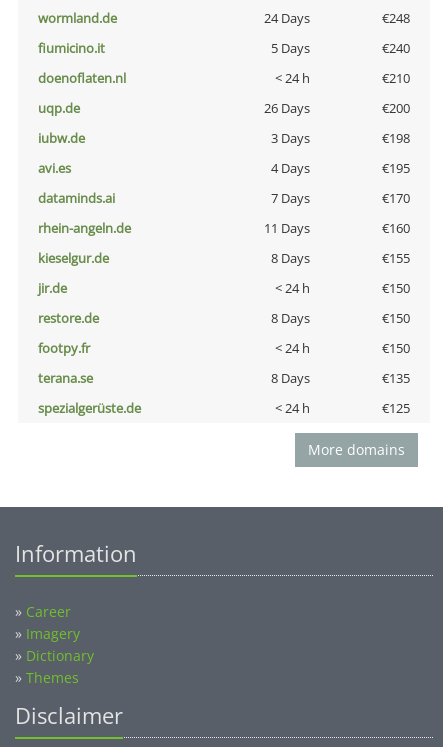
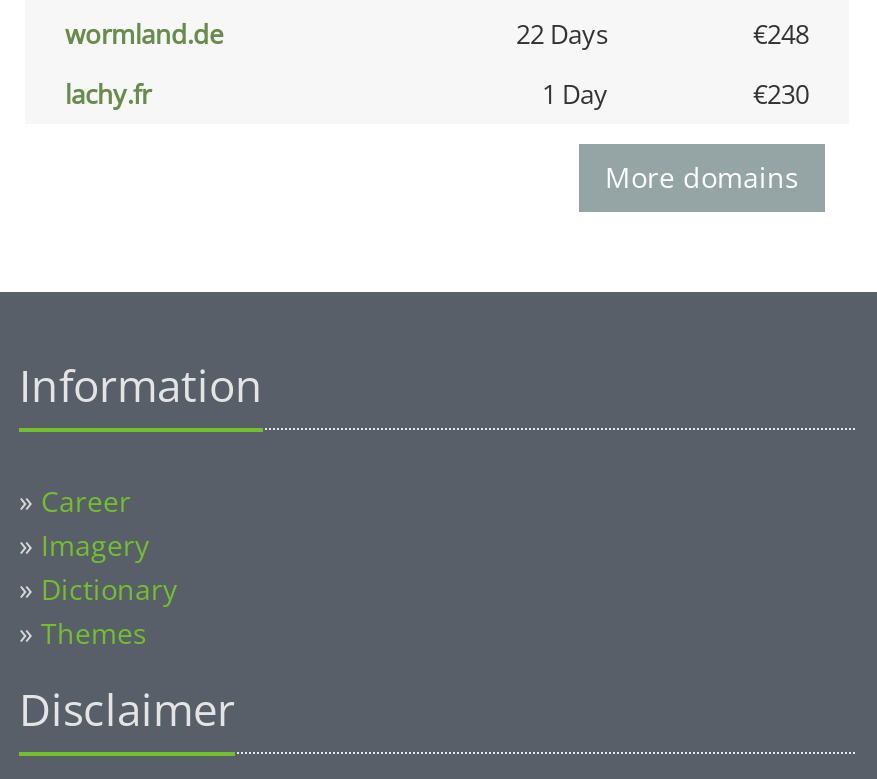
[263,9,309,27] 24 Days -> [516,16,608,52] 22 Days
[38,39,410,417] fiumicino.it | 5 Days | €240 | doenoflaten.nl | < 24 h | €210 | uqp.de | 26 Days | €200 | iubw.de | 3 Days | €198 | avi.es | 4 Days | €195 | dataminds.ai | 7 Days | €170 | rhein-angeln.de | 11 Days | €160 | kieselgur.de | 8 Days | €155 | jir.de | < 24 h | €150 | restore.de | 8 Days | €150 | footpy.fr | < 24 h | €150 | terana.se | 8 Days | €135 | spezialgerüste.de | < 24 h | €125 -> [65,76,809,112] lachy.fr | 1 Day | €230

